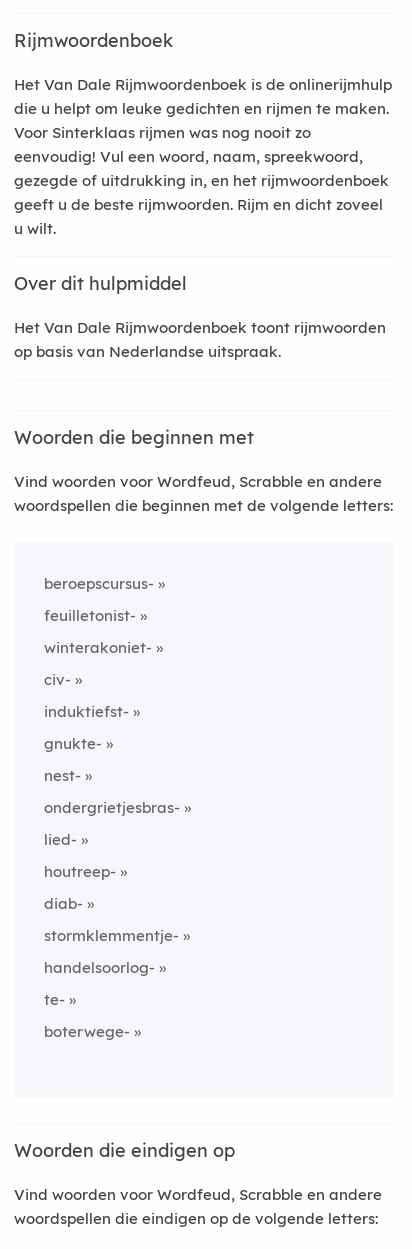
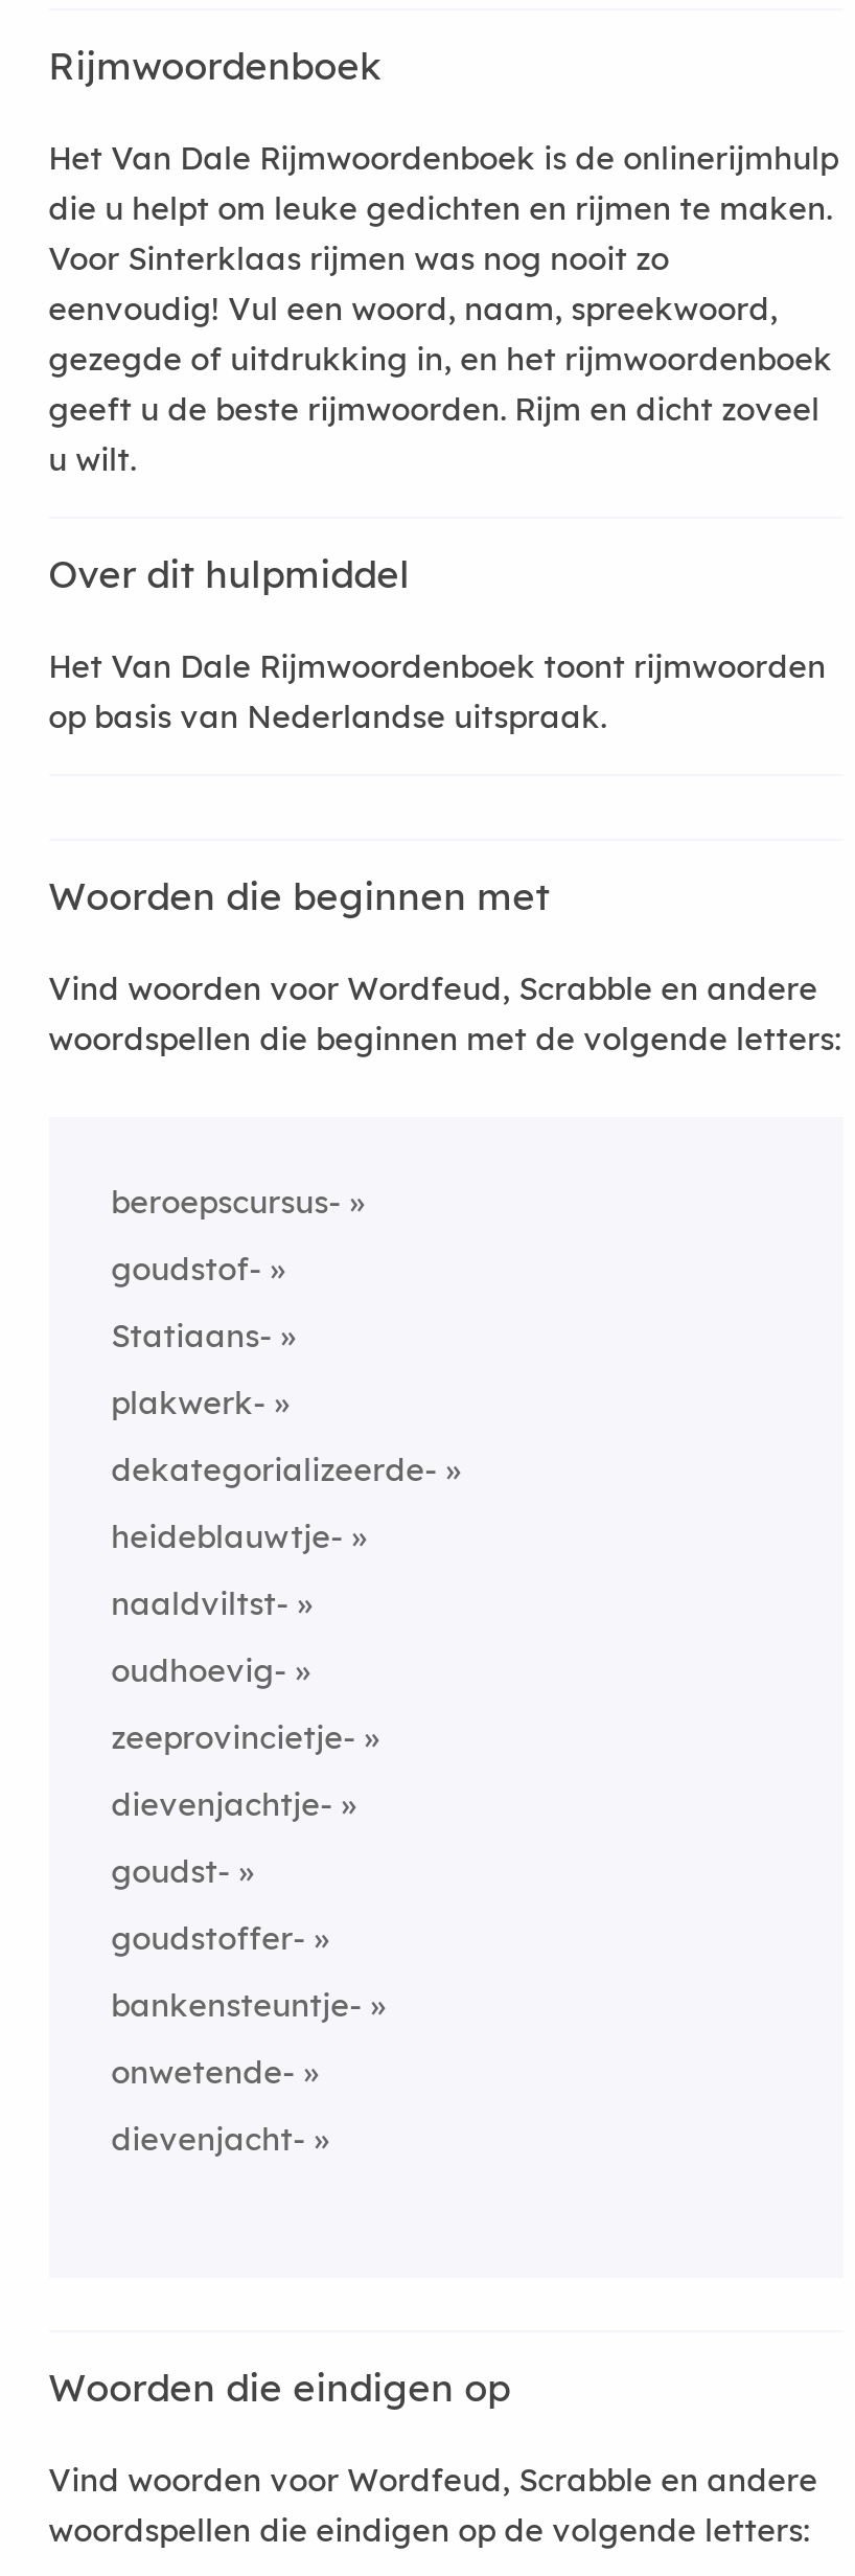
[44,606,136,625] feuilletonist- -> [111,1249,262,1289] goudstof-
[44,638,152,657] winterakoniet- -> [111,1316,272,1355] Statiaans-
[44,670,71,689] civ- -> [111,1383,266,1422] plakwerk-
[44,702,129,721] induktiefst- -> [111,1450,437,1489] dekategorializeerde-
[44,734,102,753] gnukte- -> [111,1517,343,1556] heideblauwtje-
[44,766,81,785] nest- -> [111,1583,289,1623] naaldviltst-
[44,798,180,817] ondergrietjesbras- -> [111,1650,287,1690] oudhoevig-
[44,830,77,849] lied- -> [111,1717,356,1757] zeeprovincietje-
[44,862,116,881] houtreep- -> [111,1784,333,1824] dievenjachtje-
[44,894,83,913] diab- -> [111,1851,230,1891] goudst-
[44,926,179,945] stormklemmentje- -> [111,1918,305,1958] goudstoffer-
[44,958,155,977] handelsoorlog- -> [111,1985,362,2025] bankensteuntje-
[44,990,65,1009] te- -> [111,2052,295,2092] onwetende-
[44,1022,130,1041] boterwege- -> [111,2119,305,2159] dievenjacht-

